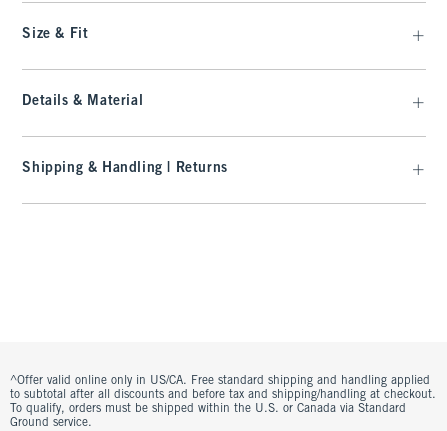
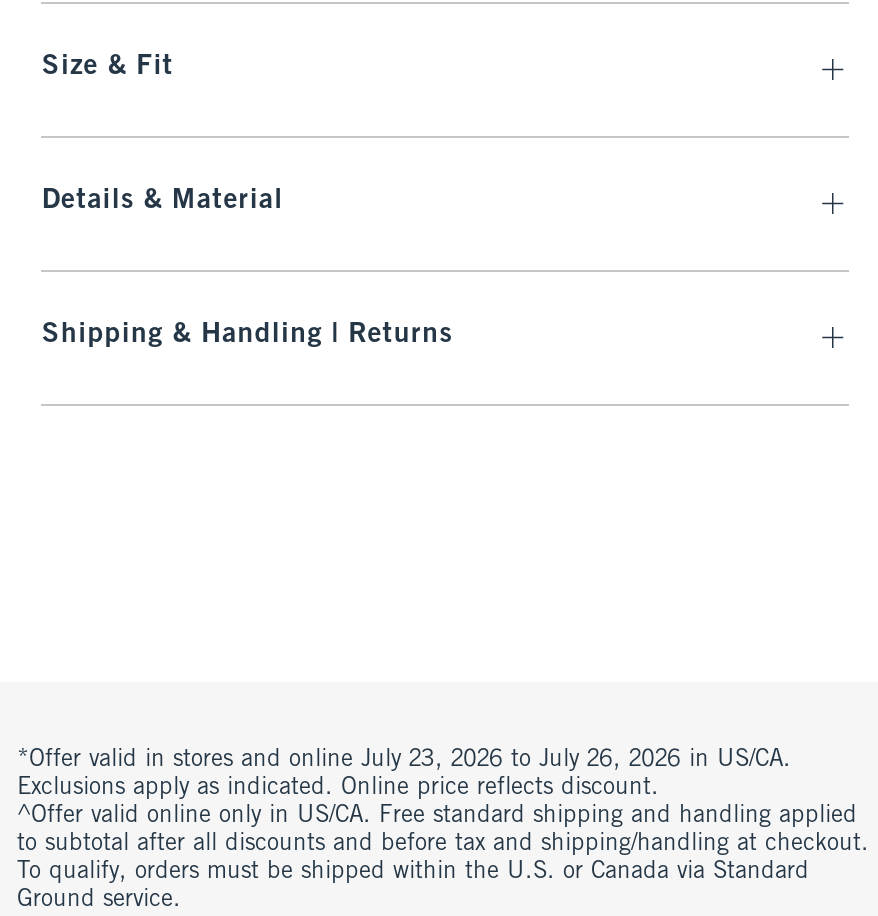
none -> [17,748,791,800] *Offer valid in stores and online July 23, 2026 to July 26, 2026 in US/CA. | Exclusions apply as indicated. Online price reflects discount.

